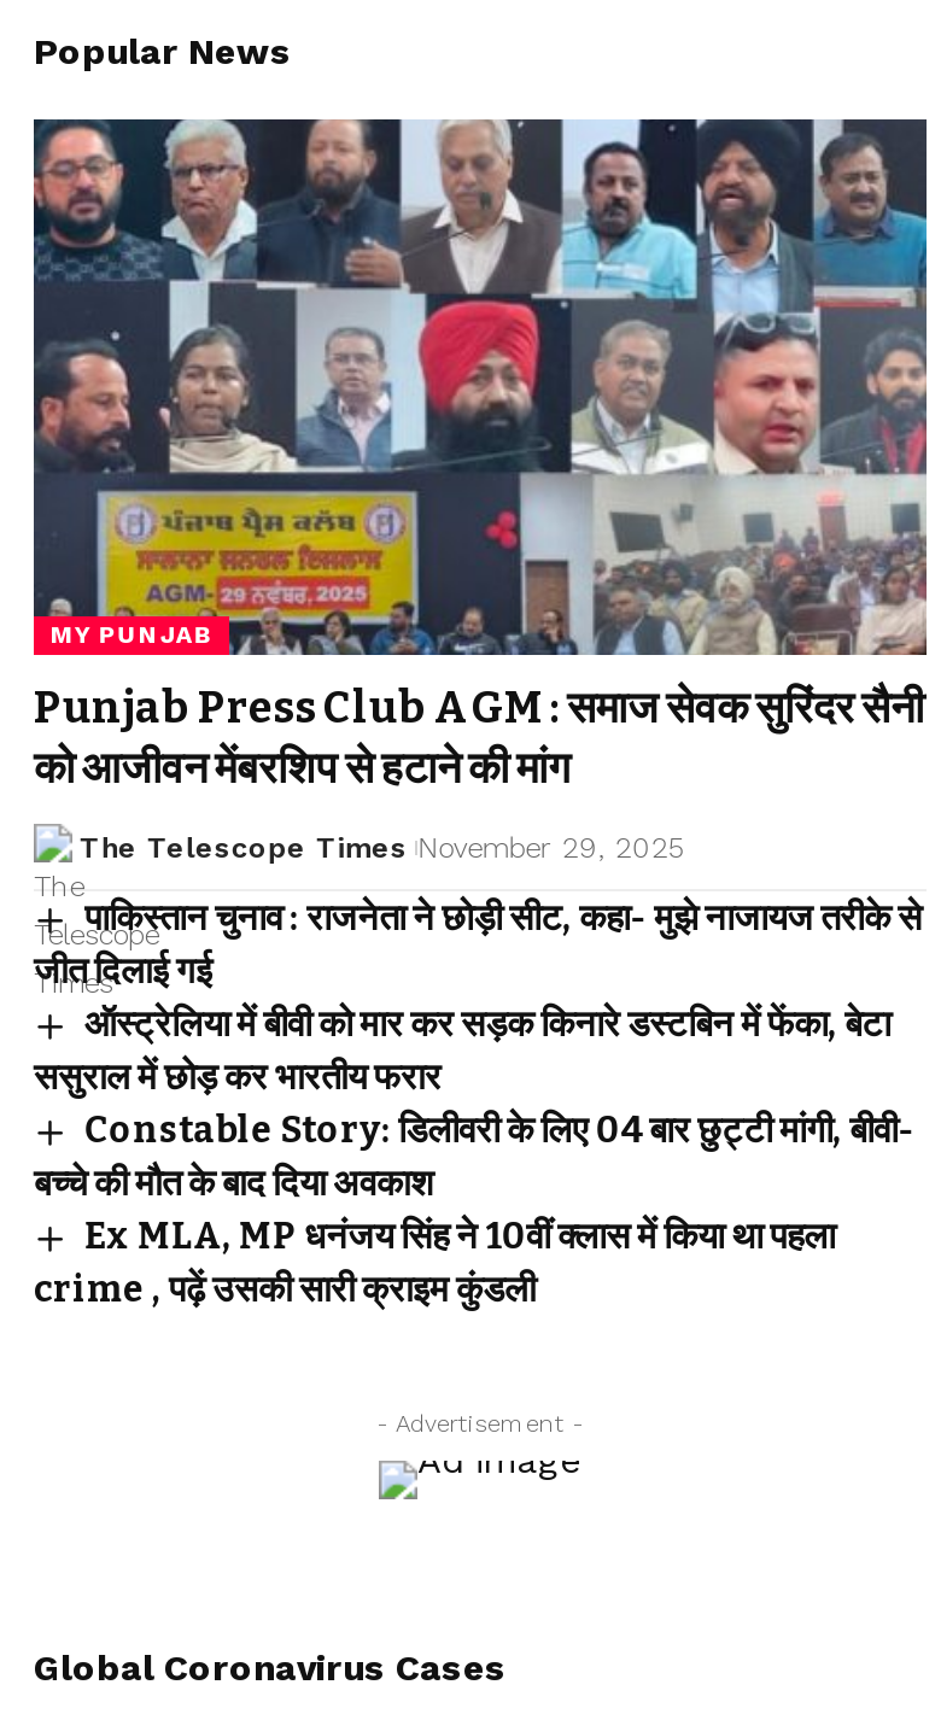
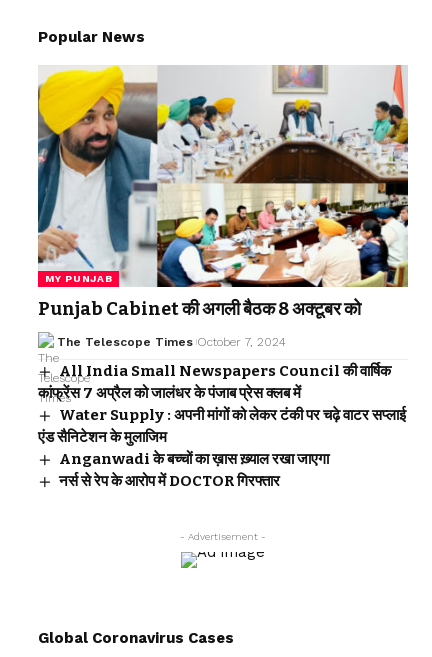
[31,117,929,795] [image] | Punjab Press Club AGM : समाज सेवक सुरिंदर सैनी | को आजीवन मेंबरशिप से हटाने की मांग -> [37,64,409,320] [image] | Punjab Cabinet की अगली बैठक 8 अक्टूबर को
[79,831,682,865] The Telescope Times November 29, 2025 -> [57,335,286,349] The Telescope Times October 7, 2024
[34,896,922,1311] पाकिस्तान चुनाव : राजनेता ने छोड़ी सीट, कहा- मुझे नाजायज तरीके से | जीत दिलाई गई | ऑस्ट्रेलिया में बीवी को मार कर सड़क किनारे डस्टबिन में फेंका, बेटा | ससुराल में छोड़ कर भारतीय फरार | Constable Story: डिलीवरी के लिए 04 बार छुट्टी मांगी, बीवी- | बच्चे की मौत के बाद दिया अवकाश | Ex MLA, MP धनंजय सिंह ने 10वीं क्लास में किया था पहला | crime , पढ़ें उसकी सारी क्राइम कुंडली -> [38,362,406,490] All India Small Newspapers Council की वार्षिक | कांफ्रेंस 7 अप्रैल को जालंधर के पंजाब प्रेस क्लब में | Water Supply : अपनी मांगों को लेकर टंकी पर चढ़े वाटर सप्लाई | एंड सैनिटेशन के मुलाजिम | Anganwadi के बच्चों का ख़ास ख़्याल रखा जाएगा | नर्स से रेप के आरोप में DOCTOR गिरफ्तार

